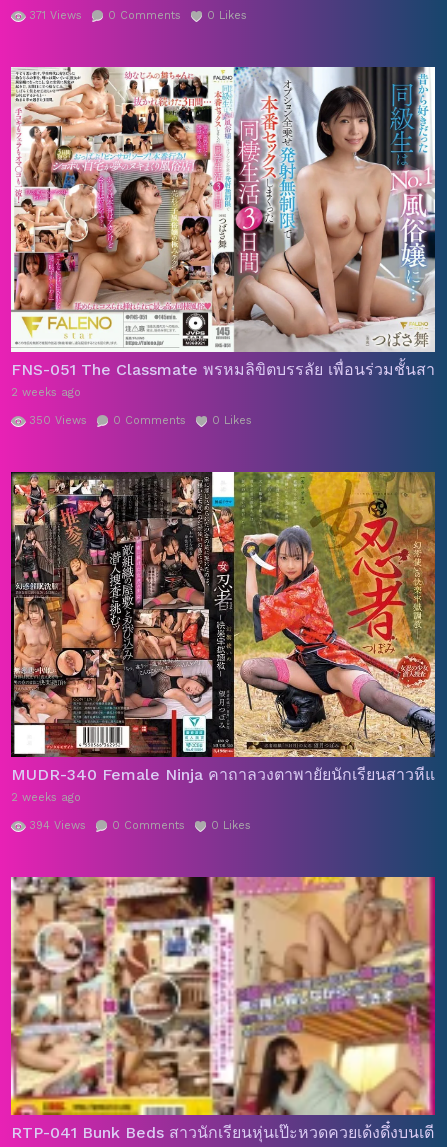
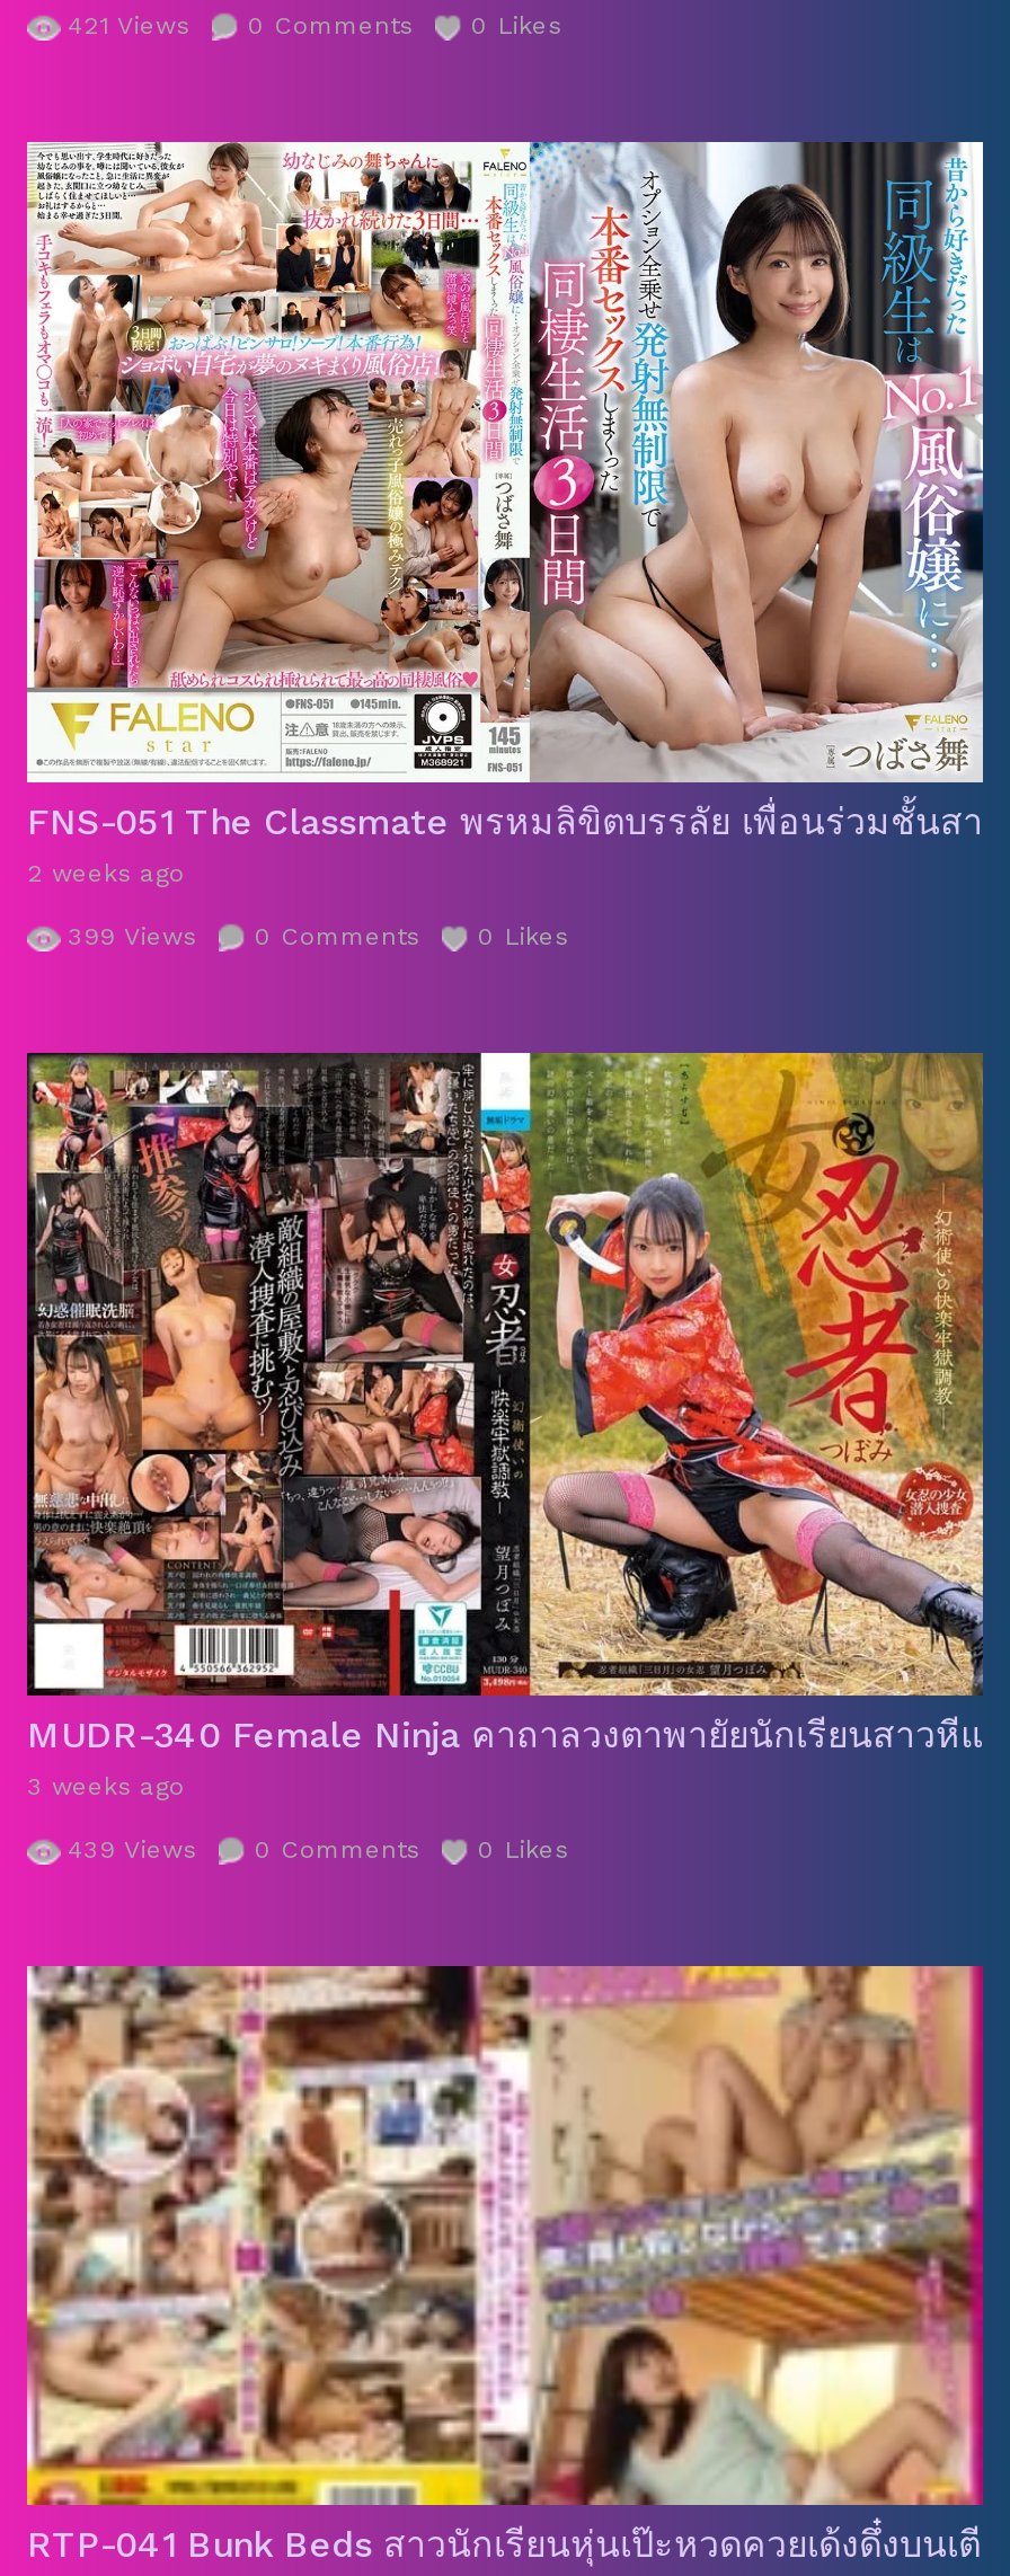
[29,9,247,22] 371 Views 0 Comments 0 Likes -> [68,10,561,39] 421 Views 0 Comments 0 Likes
[29,414,252,427] 350 Views 0 Comments 0 Likes -> [68,923,568,952] 399 Views 0 Comments 0 Likes
[11,791,81,804] 2 weeks ago -> [27,1773,185,1802] 3 weeks ago
[29,819,251,832] 394 Views 0 Comments 0 Likes -> [68,1836,568,1866] 439 Views 0 Comments 0 Likes

